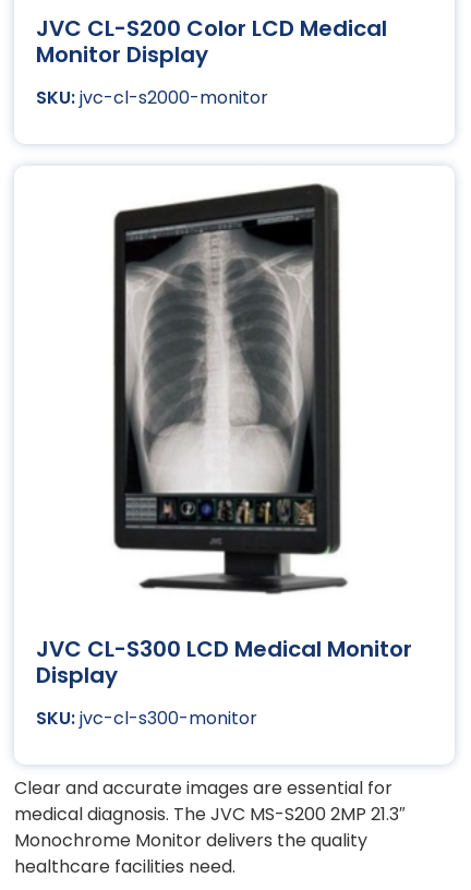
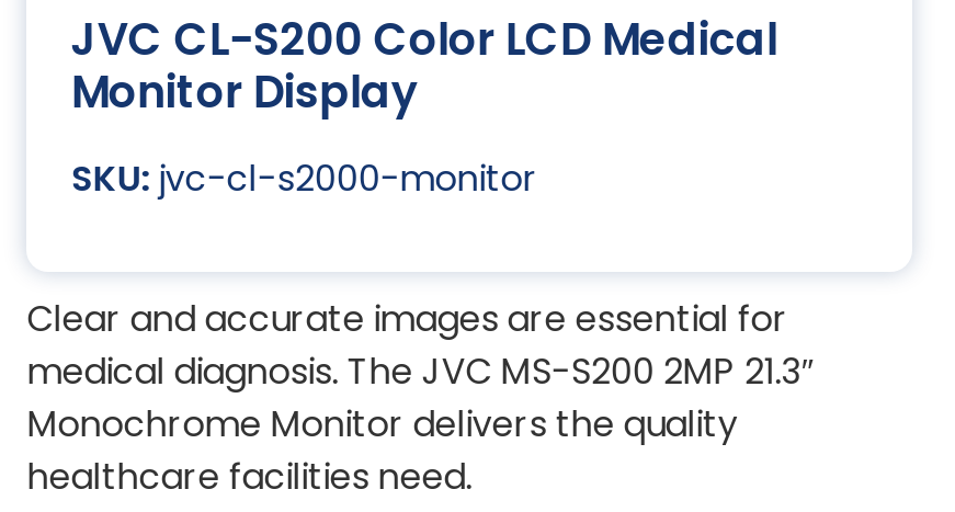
[36,183,413,731] [image] | JVC CL-S300 LCD Medical Monitor | Display | jvc-cl-s300-monitor -> none

